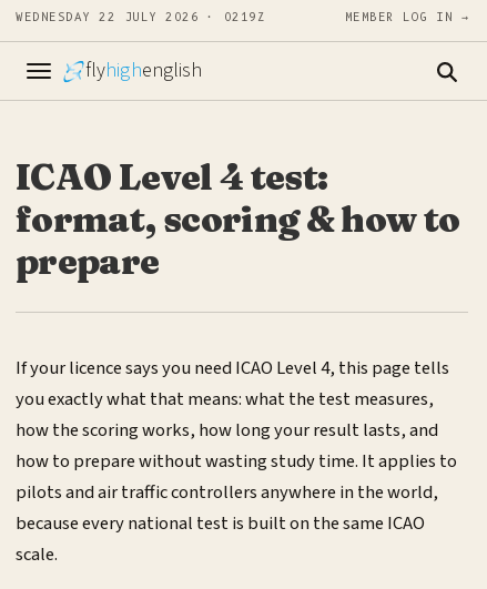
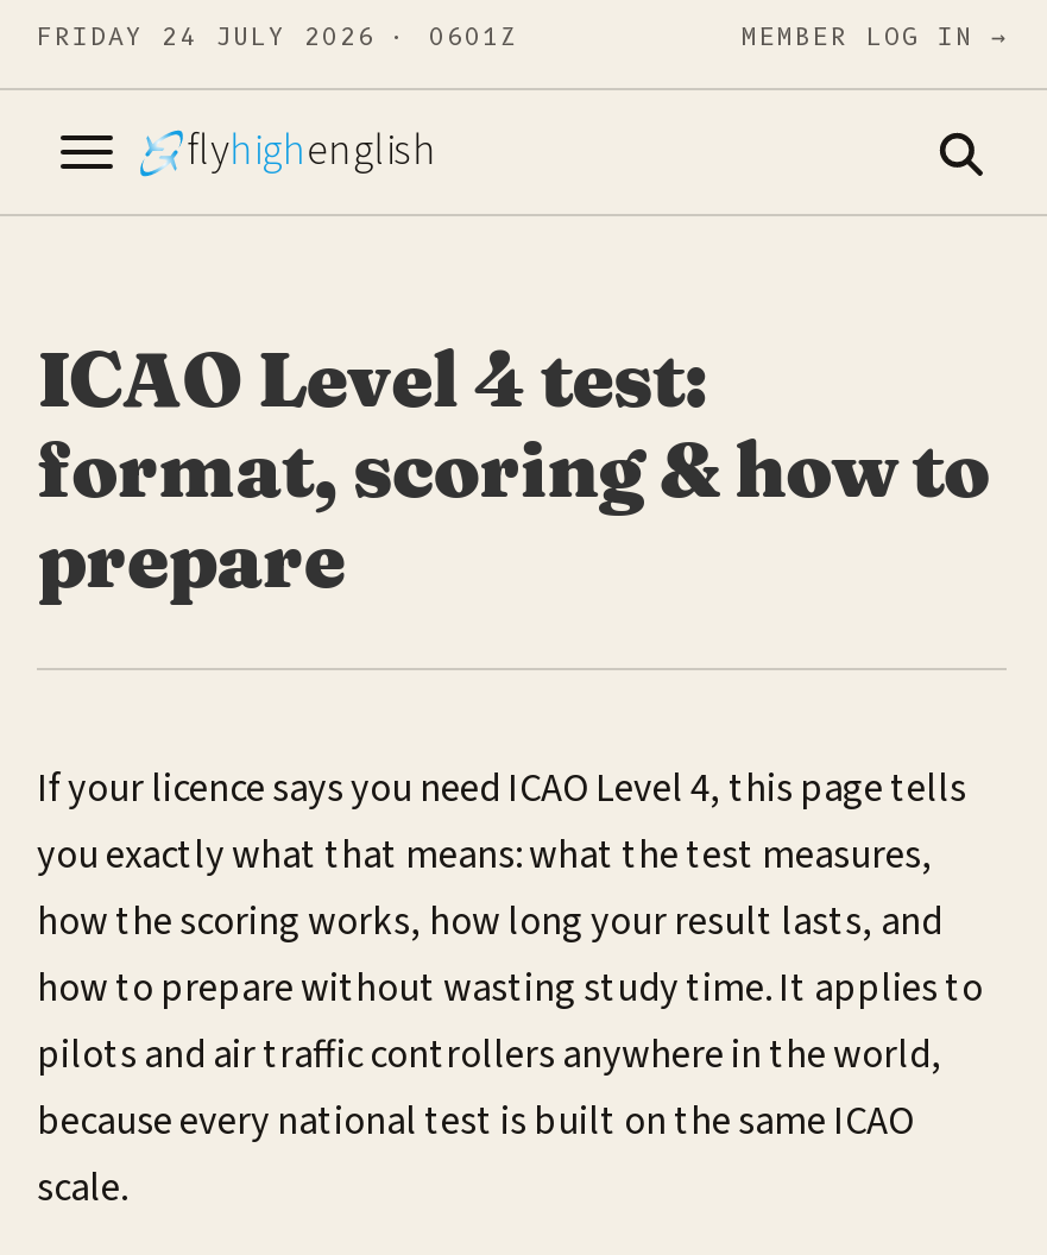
[16,10,265,24] WEDNESDAY 22 JULY 2026 · 0219Z -> [37,21,518,52] FRIDAY 24 JULY 2026 · 0601Z

